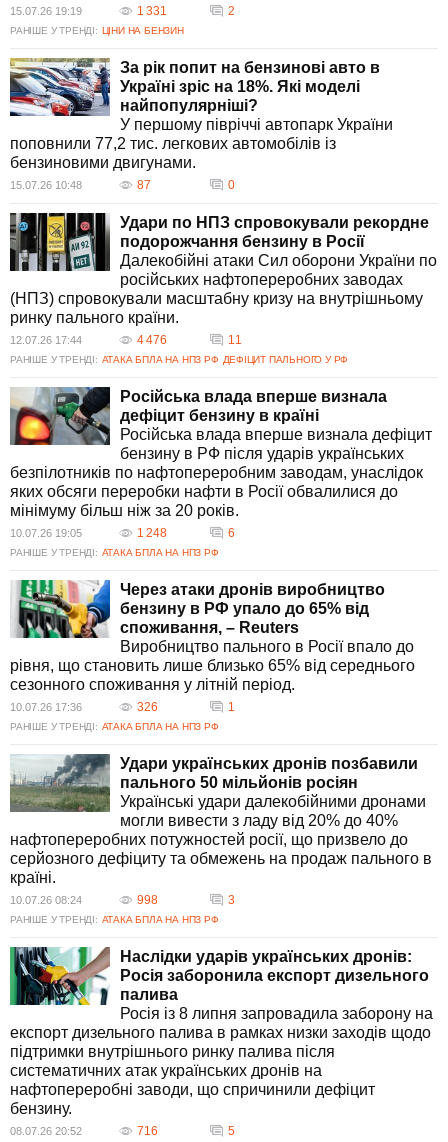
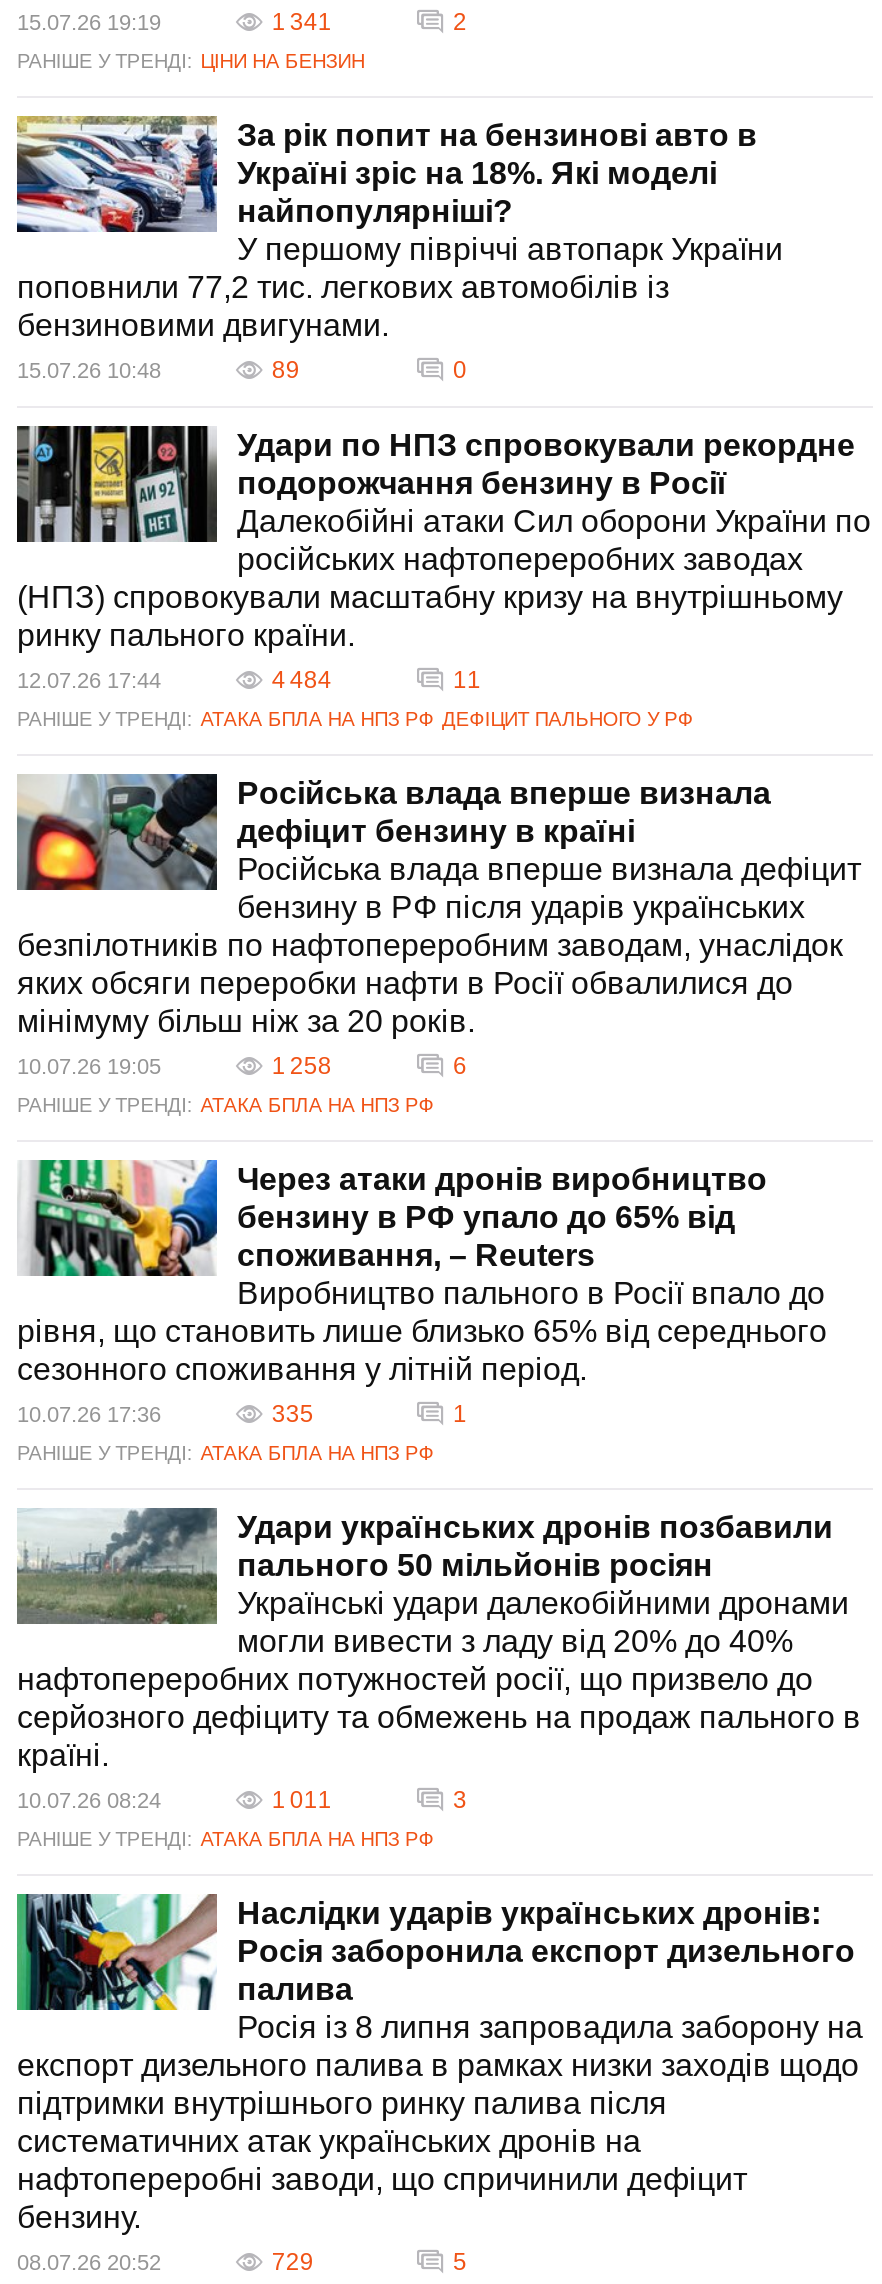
[137,4,167,18] 1 331 -> [272,8,332,36] 1 341
[137,178,151,192] 87 -> [272,356,300,384] 89
[137,333,167,347] 4 476 -> [272,666,332,694] 4 484
[137,526,167,540] 1 248 -> [272,1052,332,1080] 1 258
[137,700,158,714] 326 -> [272,1400,314,1428] 335
[137,893,158,907] 998 -> [272,1786,332,1814] 1 011
[137,1124,158,1138] 716 -> [272,2248,314,2276] 729

